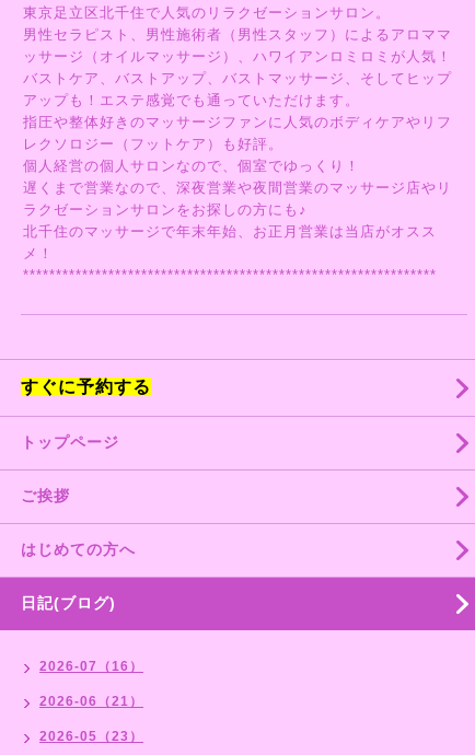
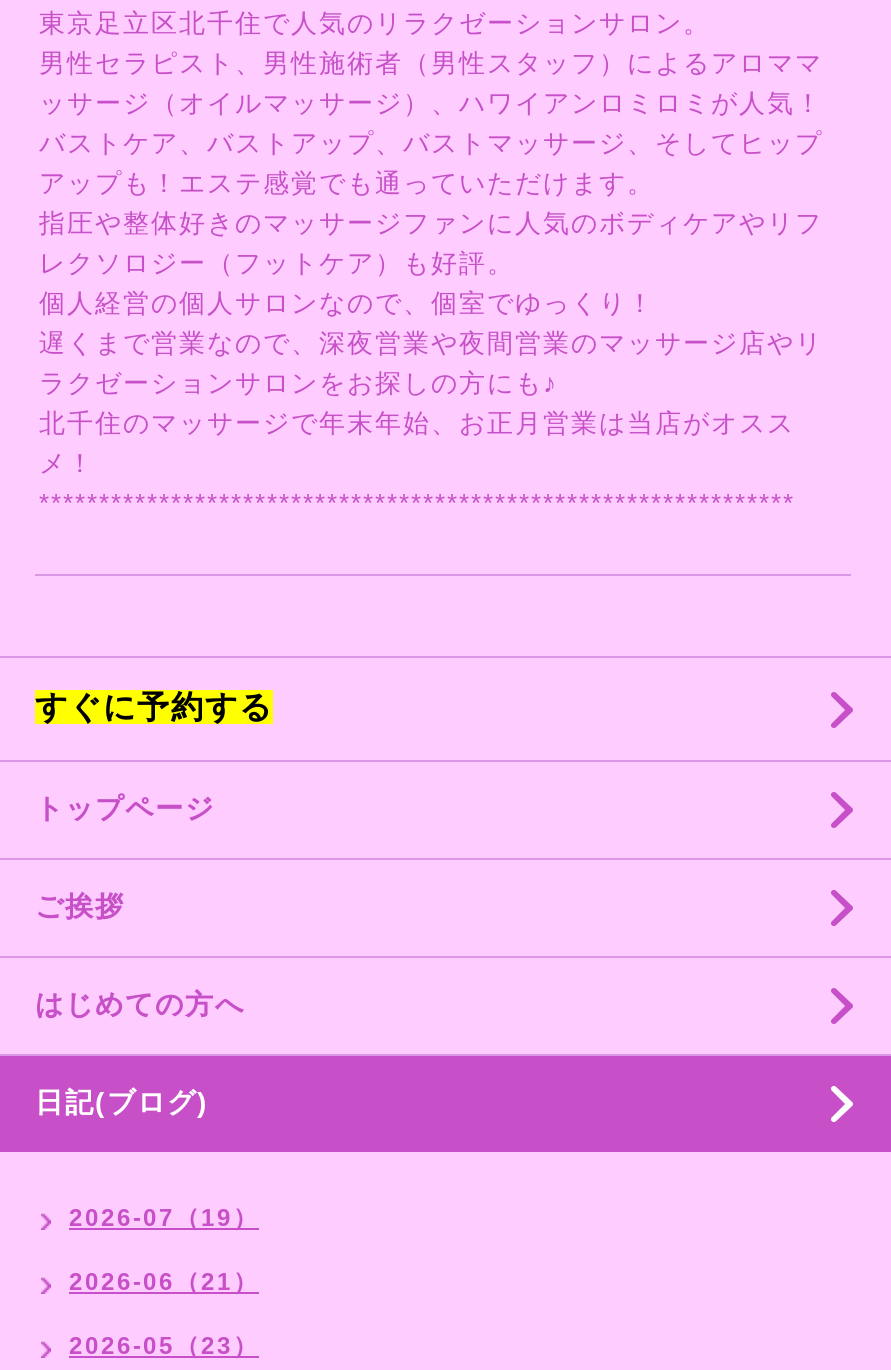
[39,658,143,674] 2026-07（16） -> [69,1204,259,1232] 2026-07（19）

